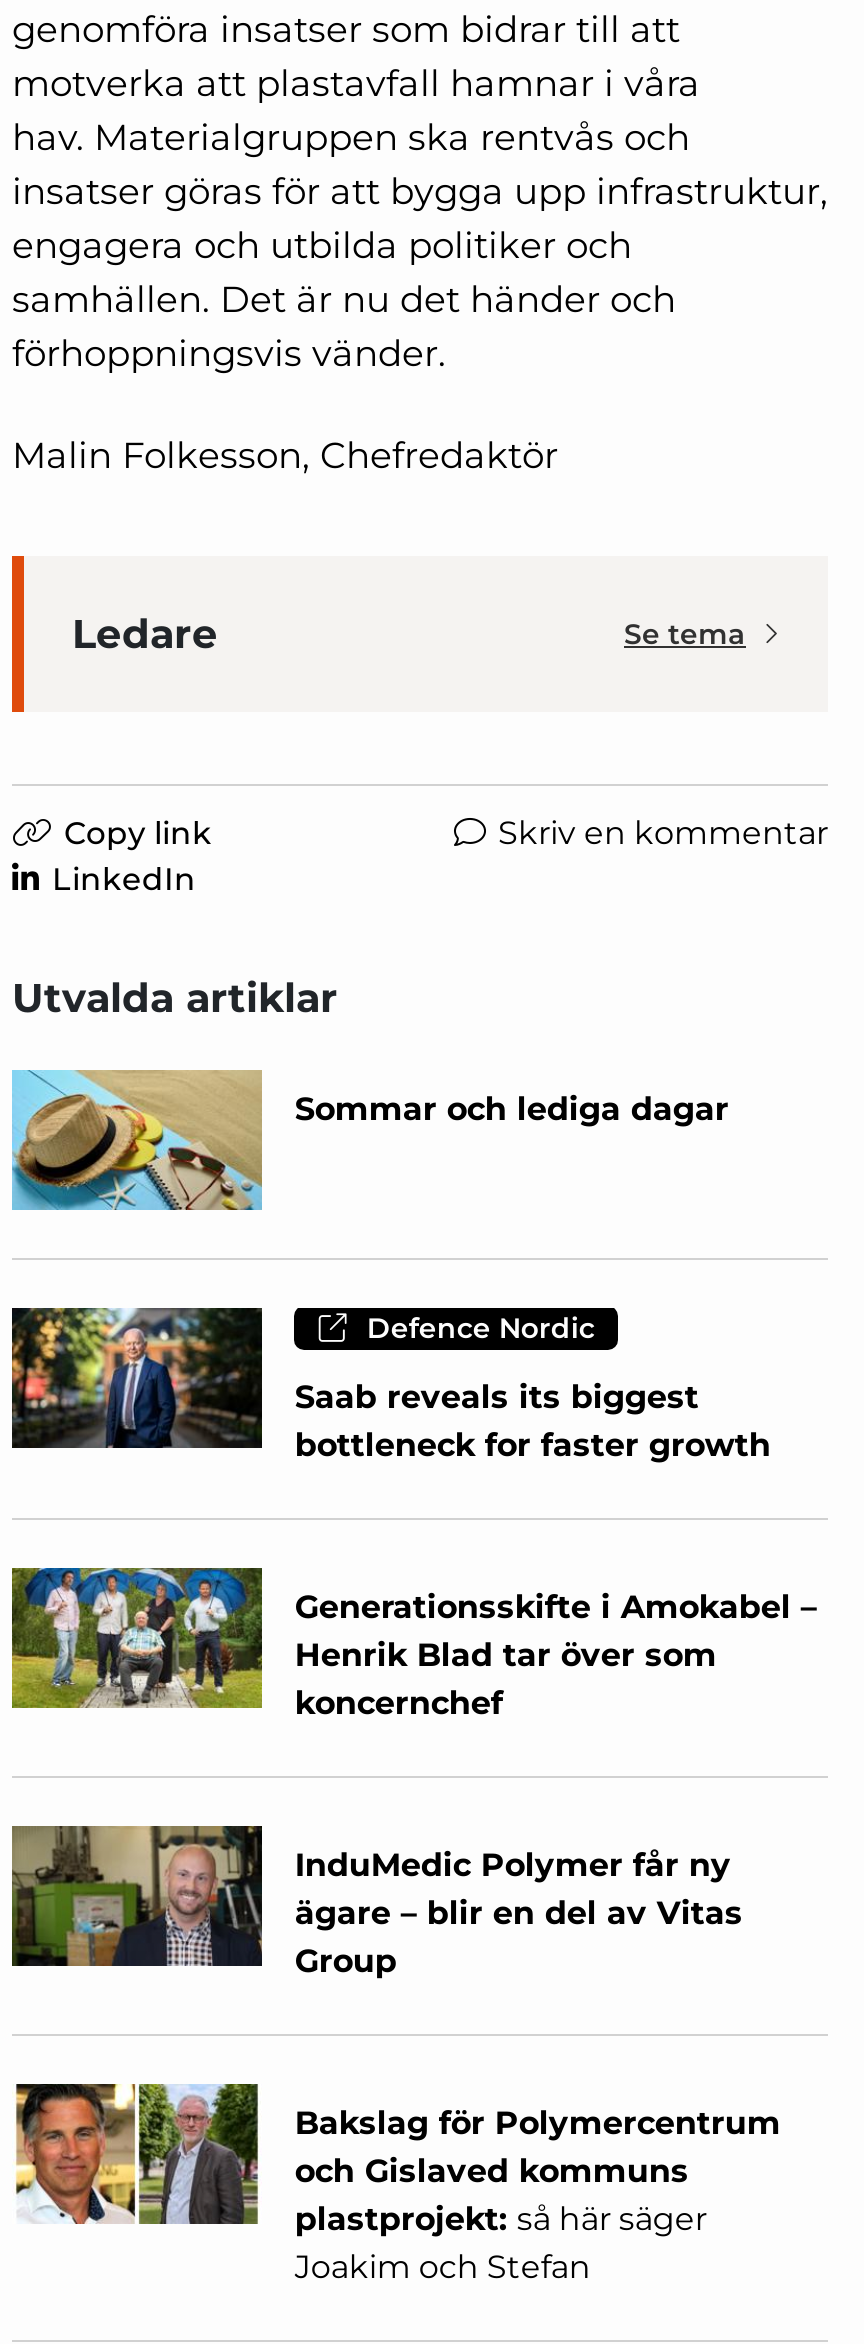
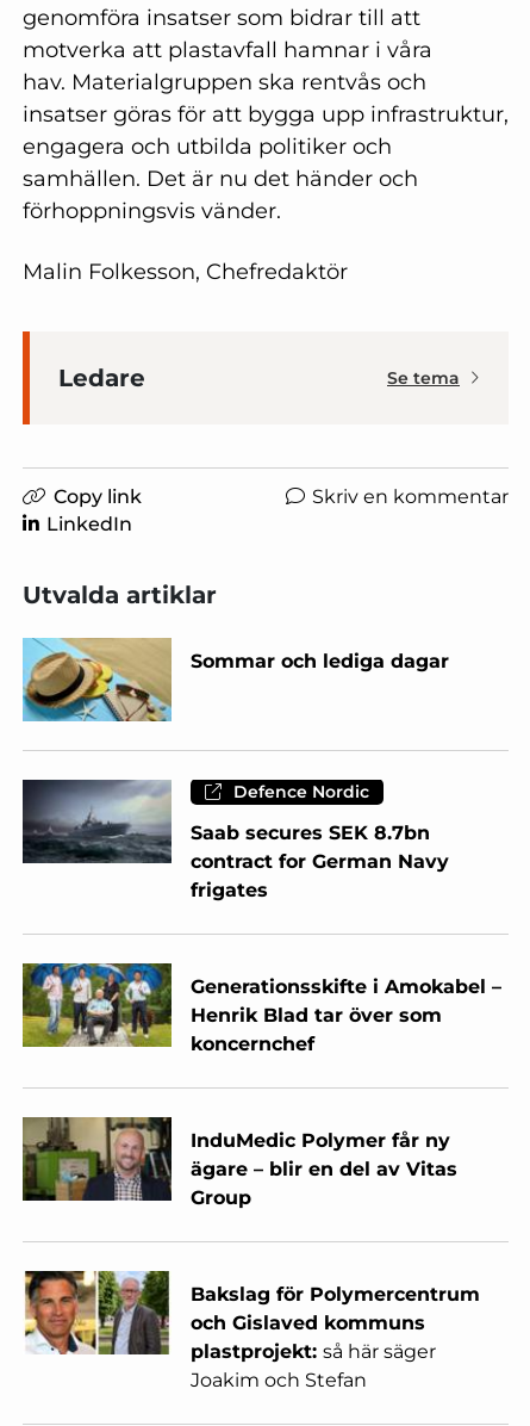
[10,1306,771,1465] [image] | Saab reveals its biggest | bottleneck for faster growth -> [23,779,449,902] [image] | Saab secures SEK 8.7bn | contract for German Navy | frigates

